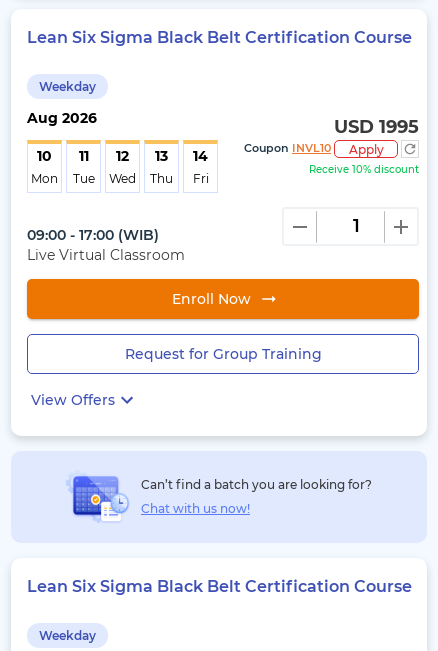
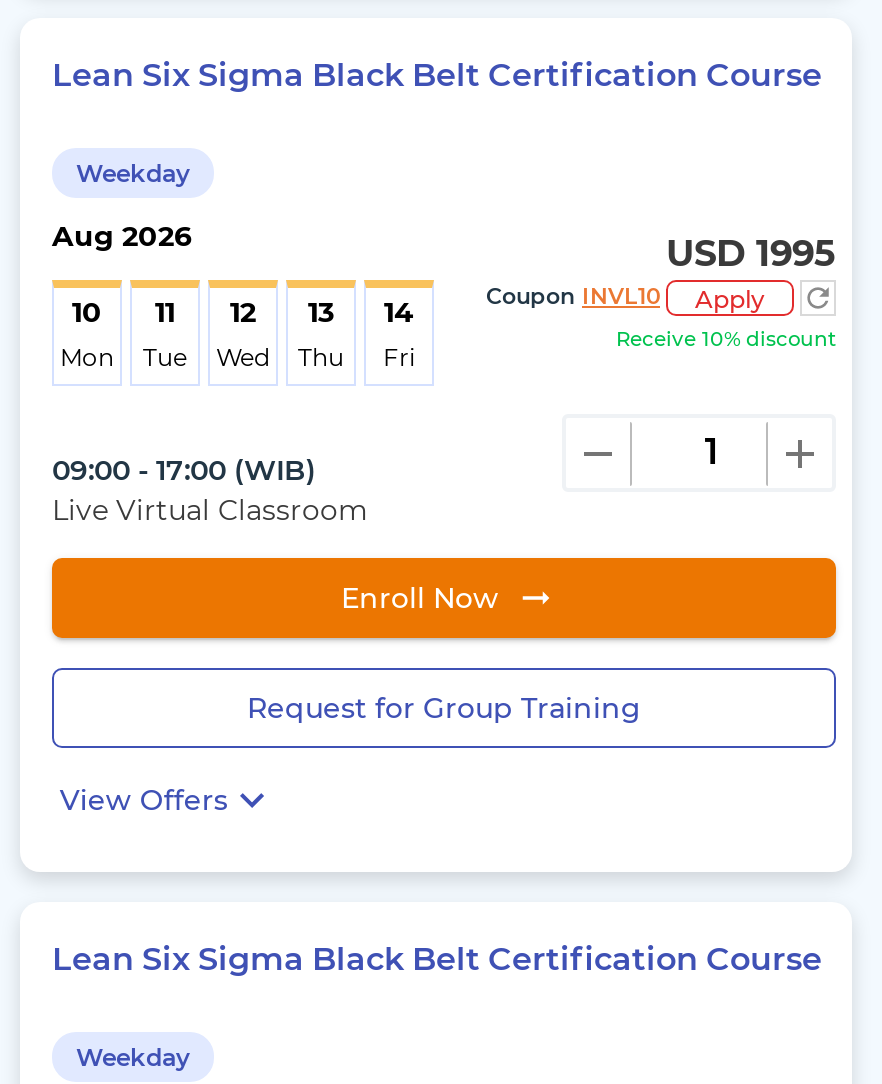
[65,470,372,525] [image] | Can’t find a batch you are looking for? | Chat with us now! -> none

